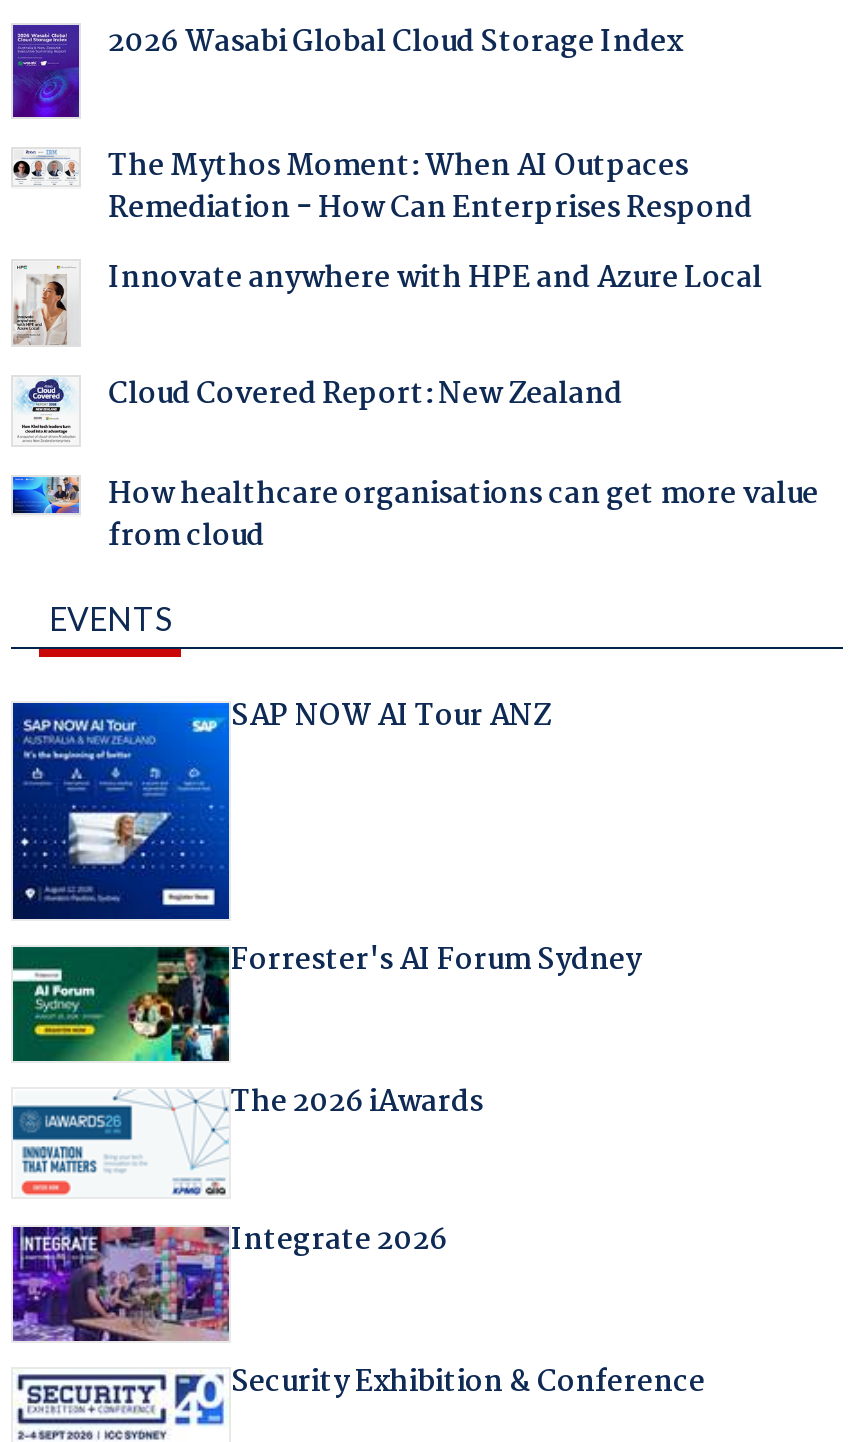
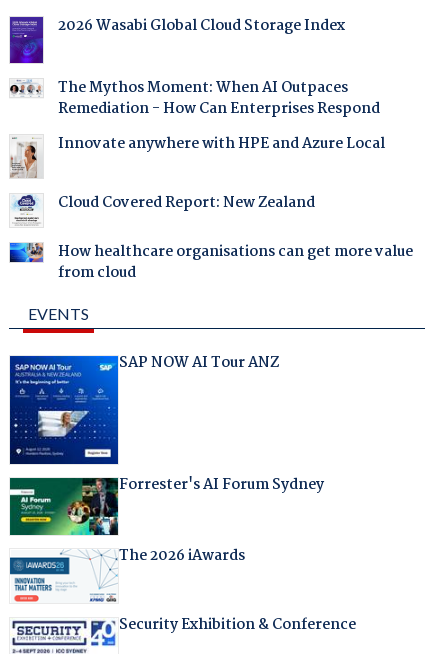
[11,1216,447,1345] [image] | Integrate 2026 -> none

